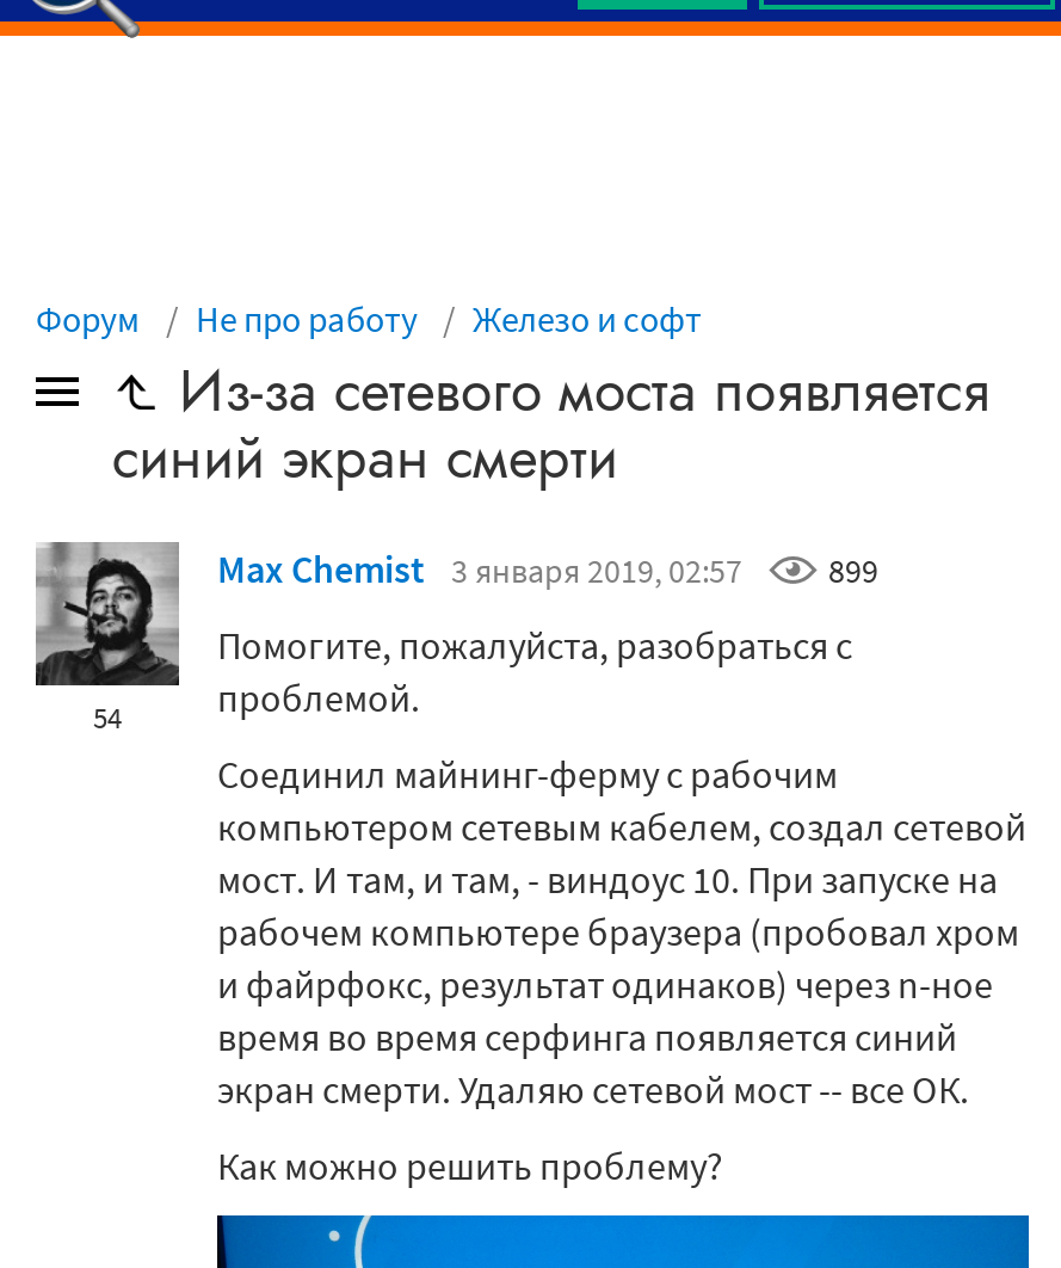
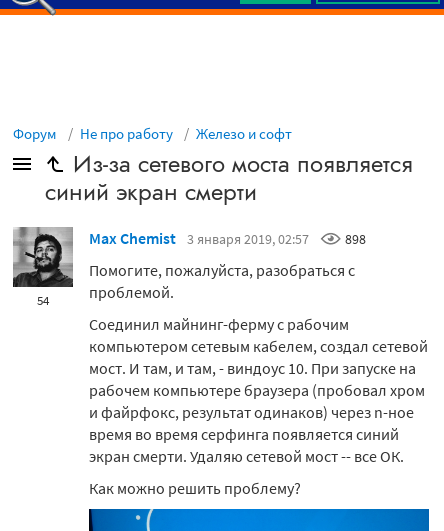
[828,549,878,592] 899 -> [345,230,366,248] 898

